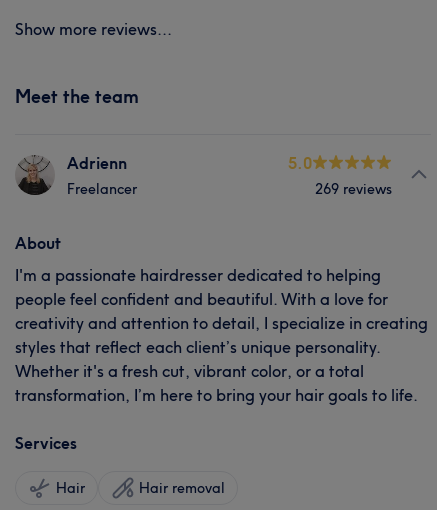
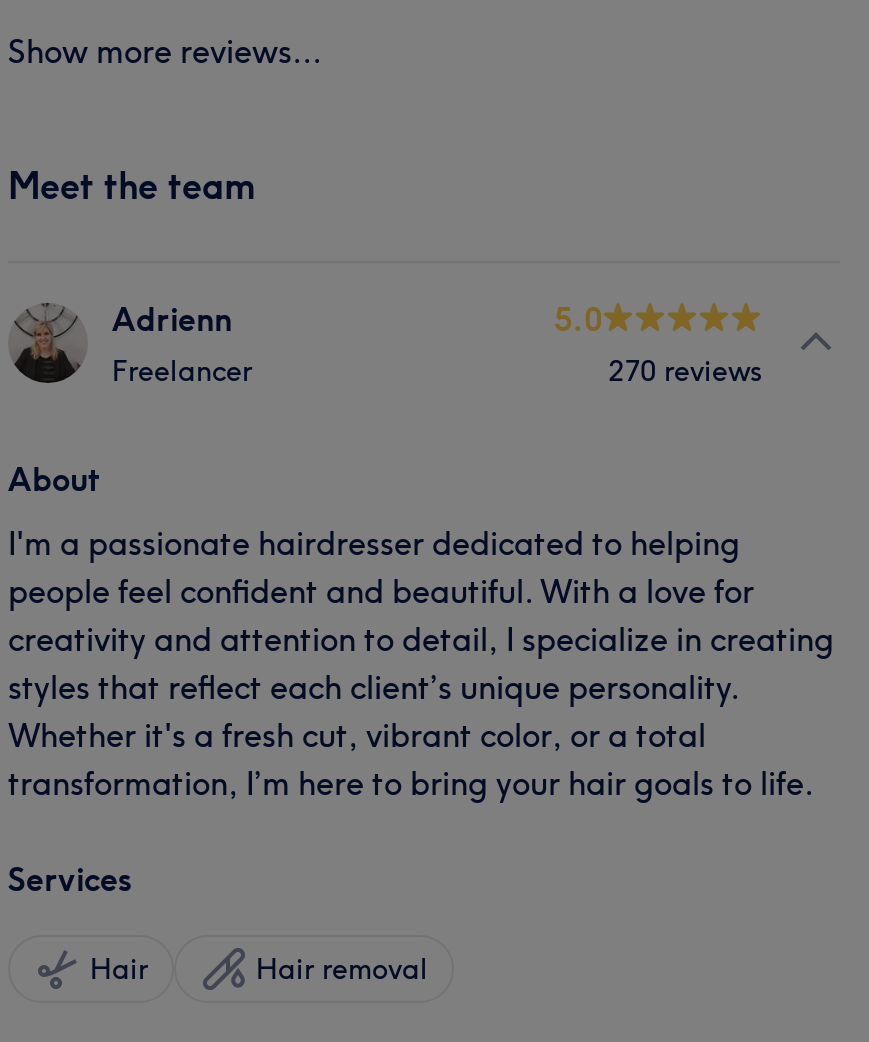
[315,180,392,198] 269 reviews -> [608,353,762,389] 270 reviews

